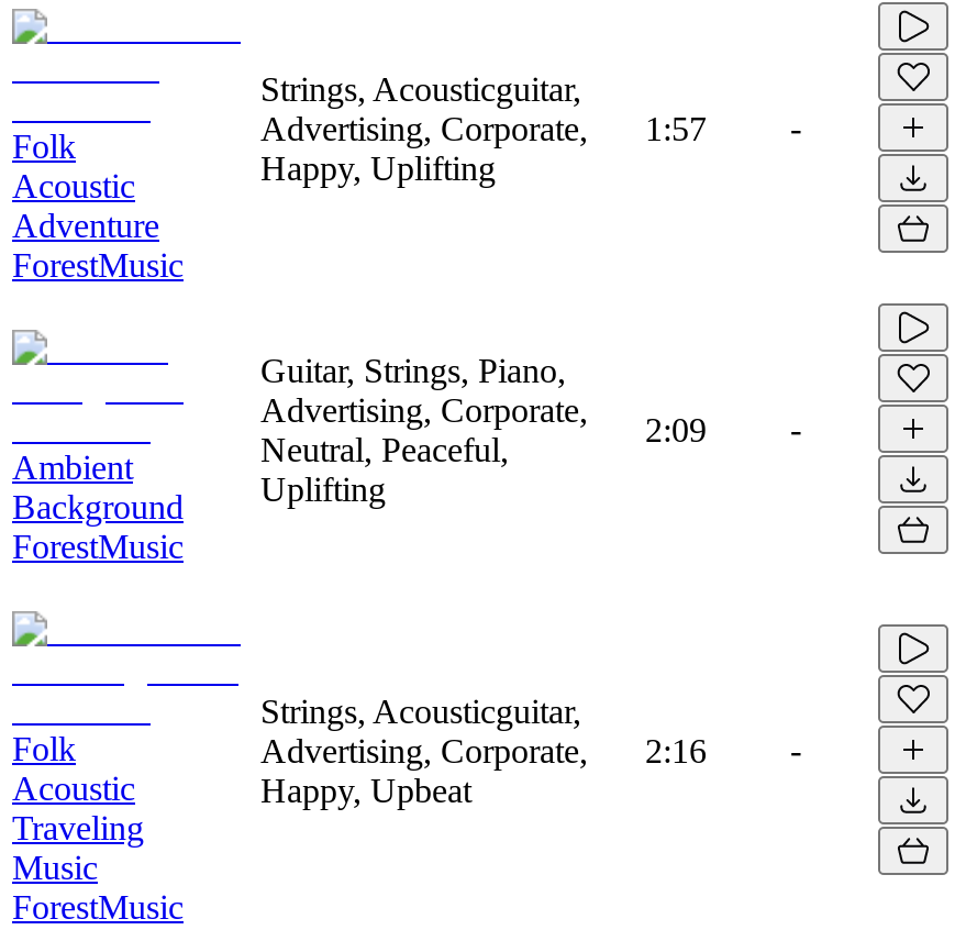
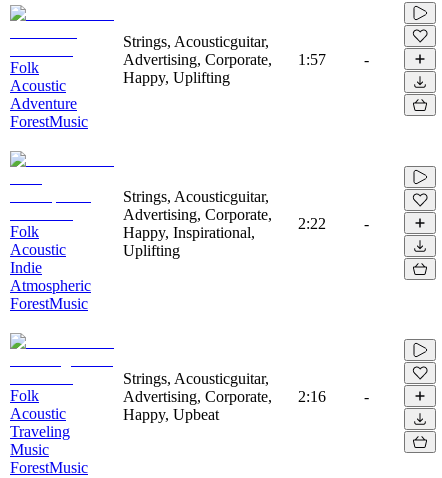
[260,351,566,388] Guitar, Strings, Piano, -> [123,188,269,205] Strings, Acousticguitar,
[645,410,707,448] 2:09 -> [298,215,326,232] 2:22
[260,430,509,467] Neutral, Peaceful, -> [123,224,255,241] Happy, Inspirational,
[12,448,184,525] Ambient | Background -> [10,223,91,294] Folk | Acoustic | Indie | Atmospheric

